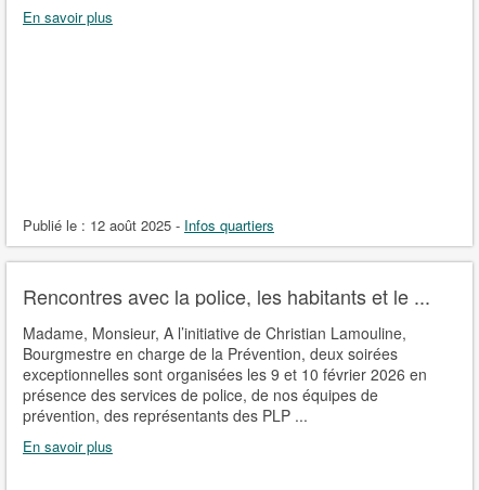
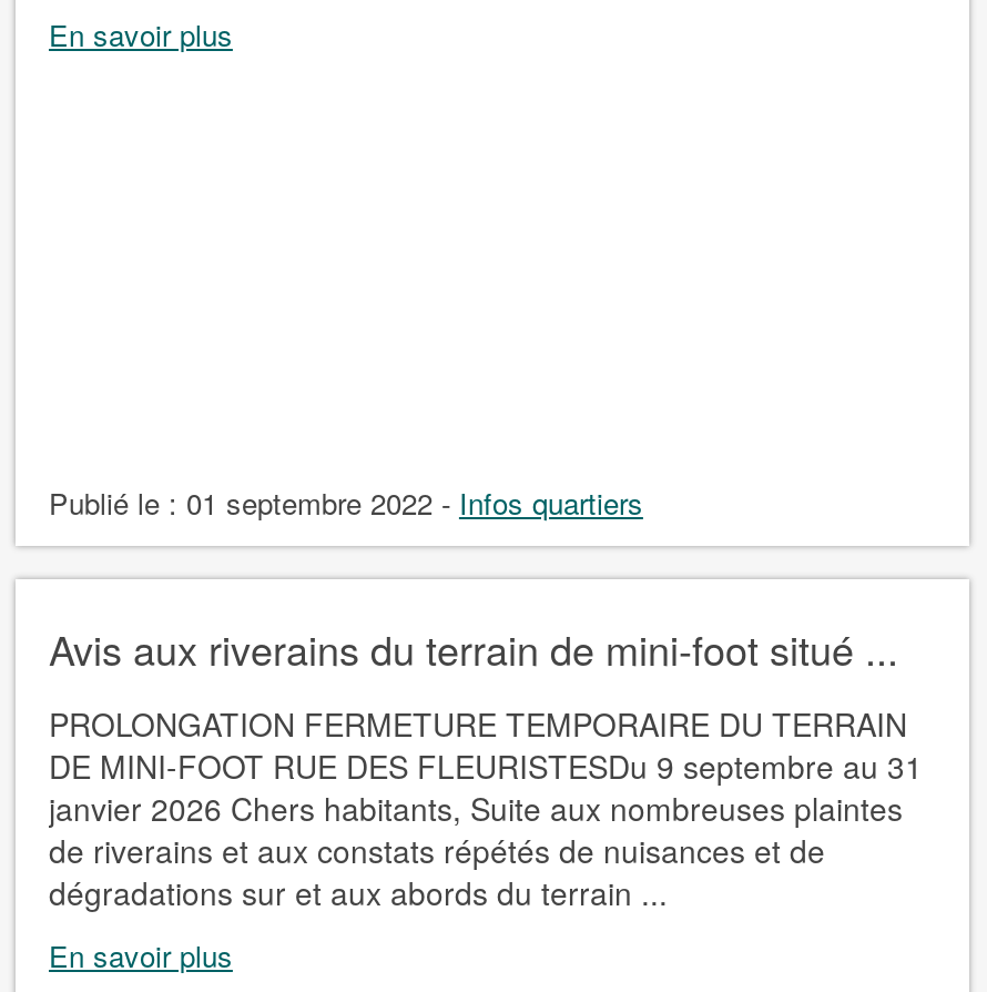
[23,214,274,235] Publié le : 12 août 2025 - Infos quartiers -> [49,481,643,523] Publié le : 01 septembre 2022 - Infos quartiers
[23,282,430,426] Rencontres avec la police, les habitants et le ... | Madame, Monsieur, A l’initiative de Christian Lamouline, | Bourgmestre en charge de la Prévention, deux soirées | exceptionnelles sont organisées les 9 et 10 février 2026 en | présence des services de police, de nos équipes de | prévention, des représentants des PLP ... -> [49,619,923,914] Avis aux riverains du terrain de mini-foot situé ... | PROLONGATION FERMETURE TEMPORAIRE DU TERRAIN | DE MINI-FOOT RUE DES FLEURISTESDu 9 septembre au 31 | janvier 2026 Chers habitants, Suite aux nombreuses plaintes | de riverains et aux constats répétés de nuisances et de | dégradations sur et aux abords du terrain ...

